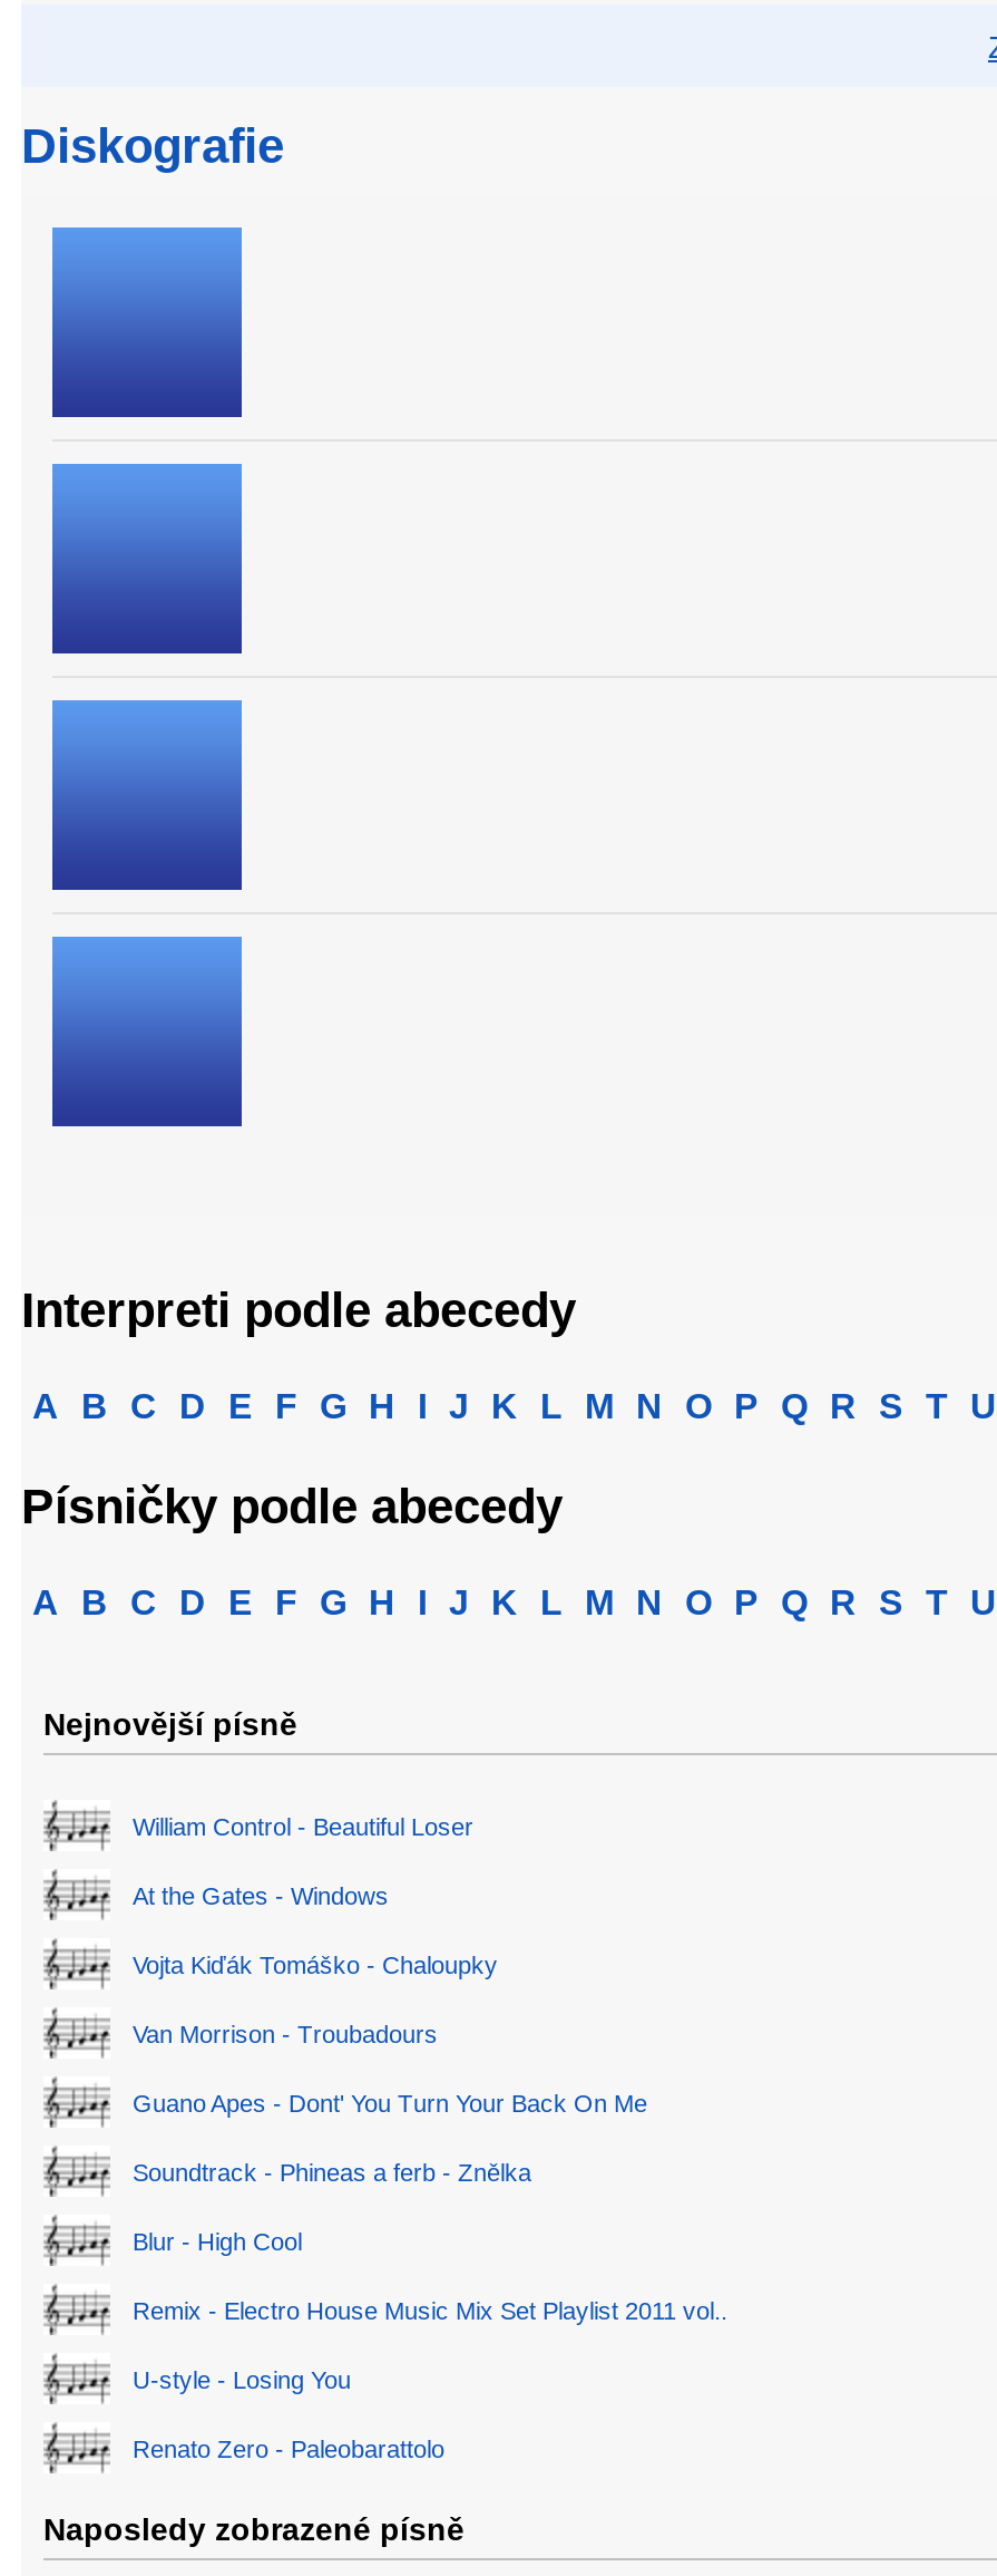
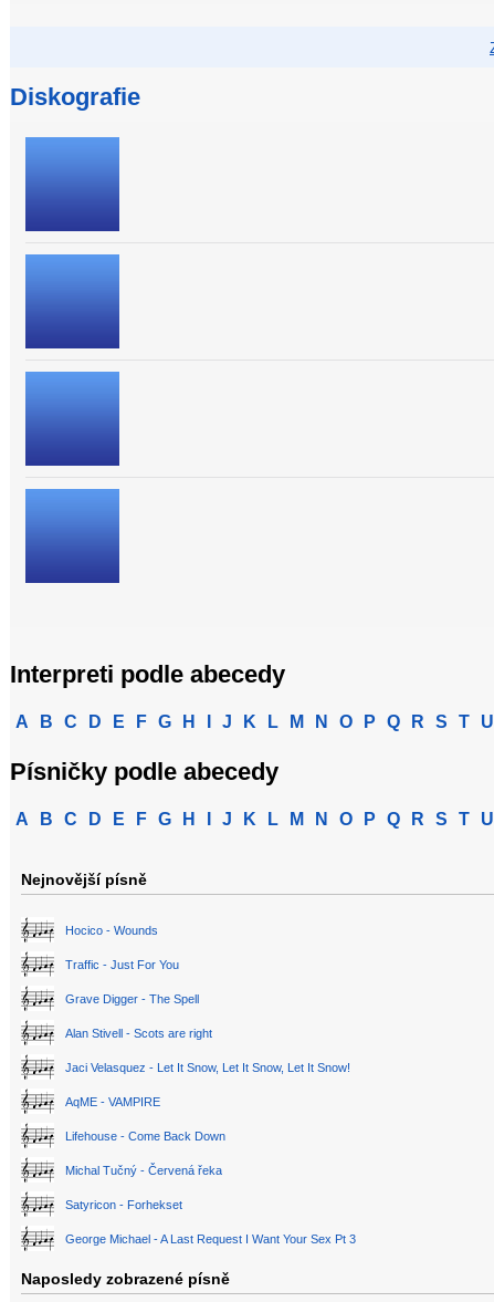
[133,1813,473,1840] William Control - Beautiful Loser -> [65,924,158,937] Hocico - Wounds
[133,1882,389,1909] At the Gates - Windows -> [65,958,179,971] Traffic - Just For You
[133,1952,498,1978] Vojta Kiďák Tomáško - Chaloupky -> [65,992,199,1006] Grave Digger - The Spell
[133,2021,438,2047] Van Morrison - Troubadours -> [65,1027,212,1040] Alan Stivell - Scots are right
[133,2090,647,2117] Guano Apes - Dont' You Turn Your Back On Me -> [65,1061,350,1074] Jaci Velasquez - Let It Snow, Let It Snow, Let It Snow!
[133,2159,531,2186] Soundtrack - Phineas a ferb - Znělka -> [65,1095,160,1108] AqME - VAMPIRE
[133,2228,302,2255] Blur - High Cool -> [65,1129,225,1143] Lifehouse - Come Back Down
[133,2297,727,2324] Remix - Electro House Music Mix Set Playlist 2011 vol.. -> [65,1164,222,1177] Michal Tučný - Červená řeka
[133,2366,351,2393] U-style - Losing You -> [65,1198,182,1211] Satyricon - Forhekset
[133,2435,444,2462] Renato Zero - Paleobarattolo -> [65,1232,356,1246] George Michael - A Last Request I Want Your Sex Pt 3

